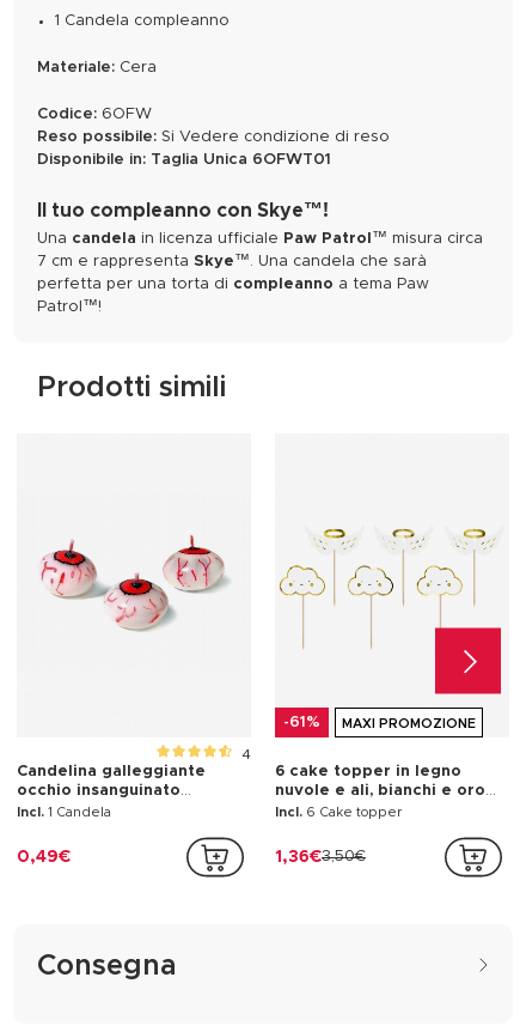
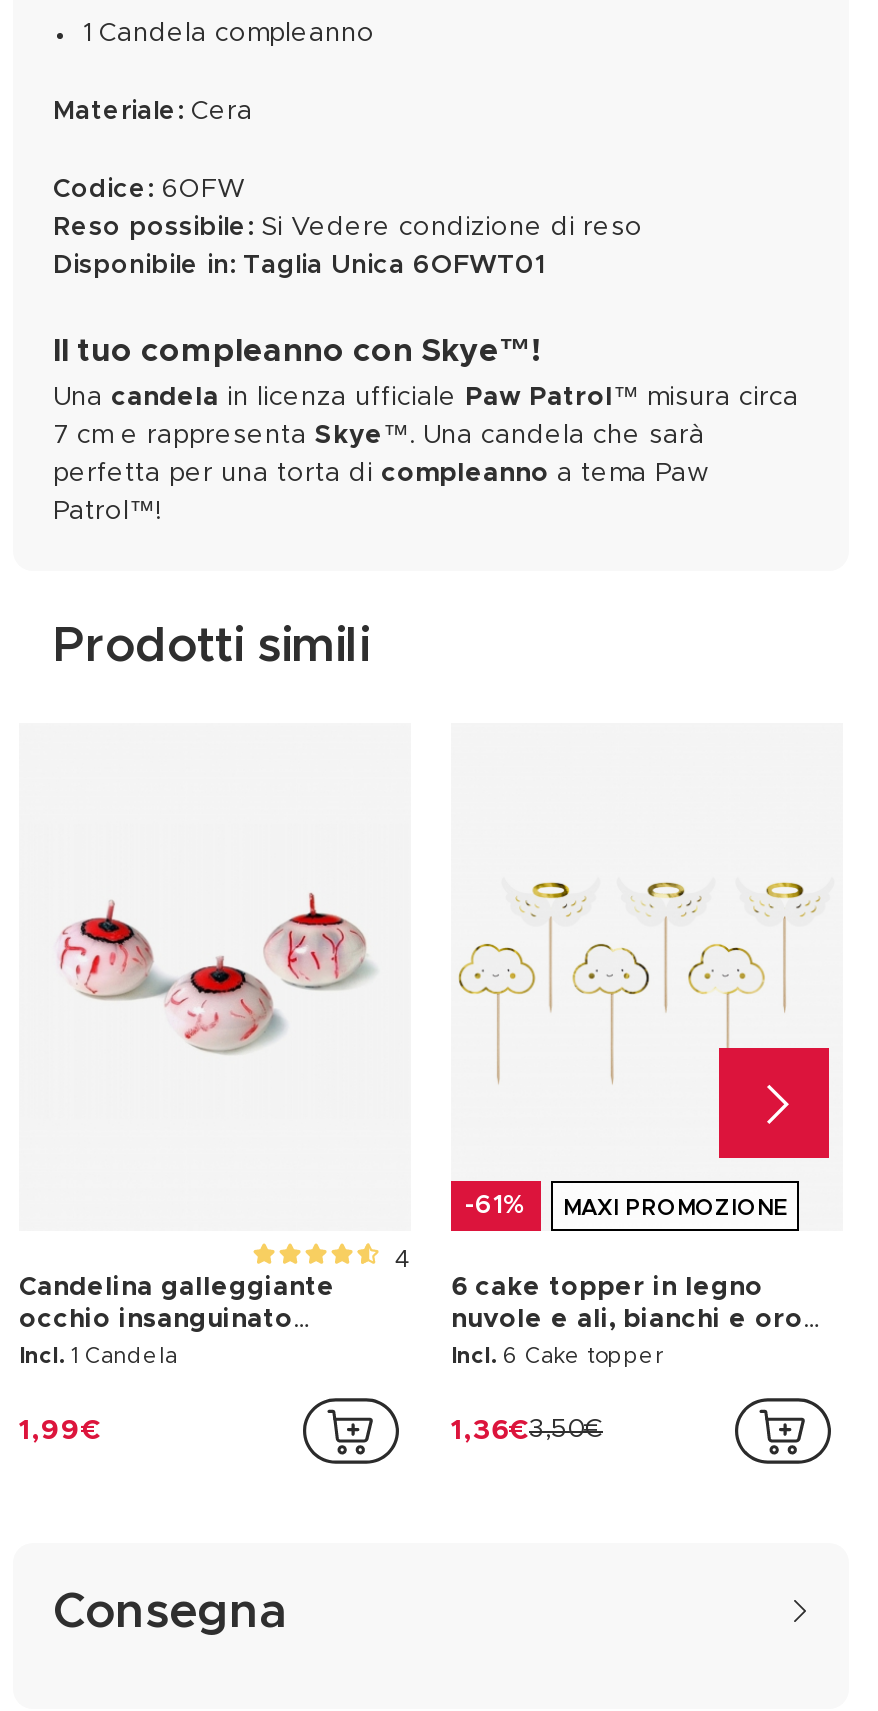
[17,849,71,866] 0,49€ -> [19,1417,101,1445] 1,99€

